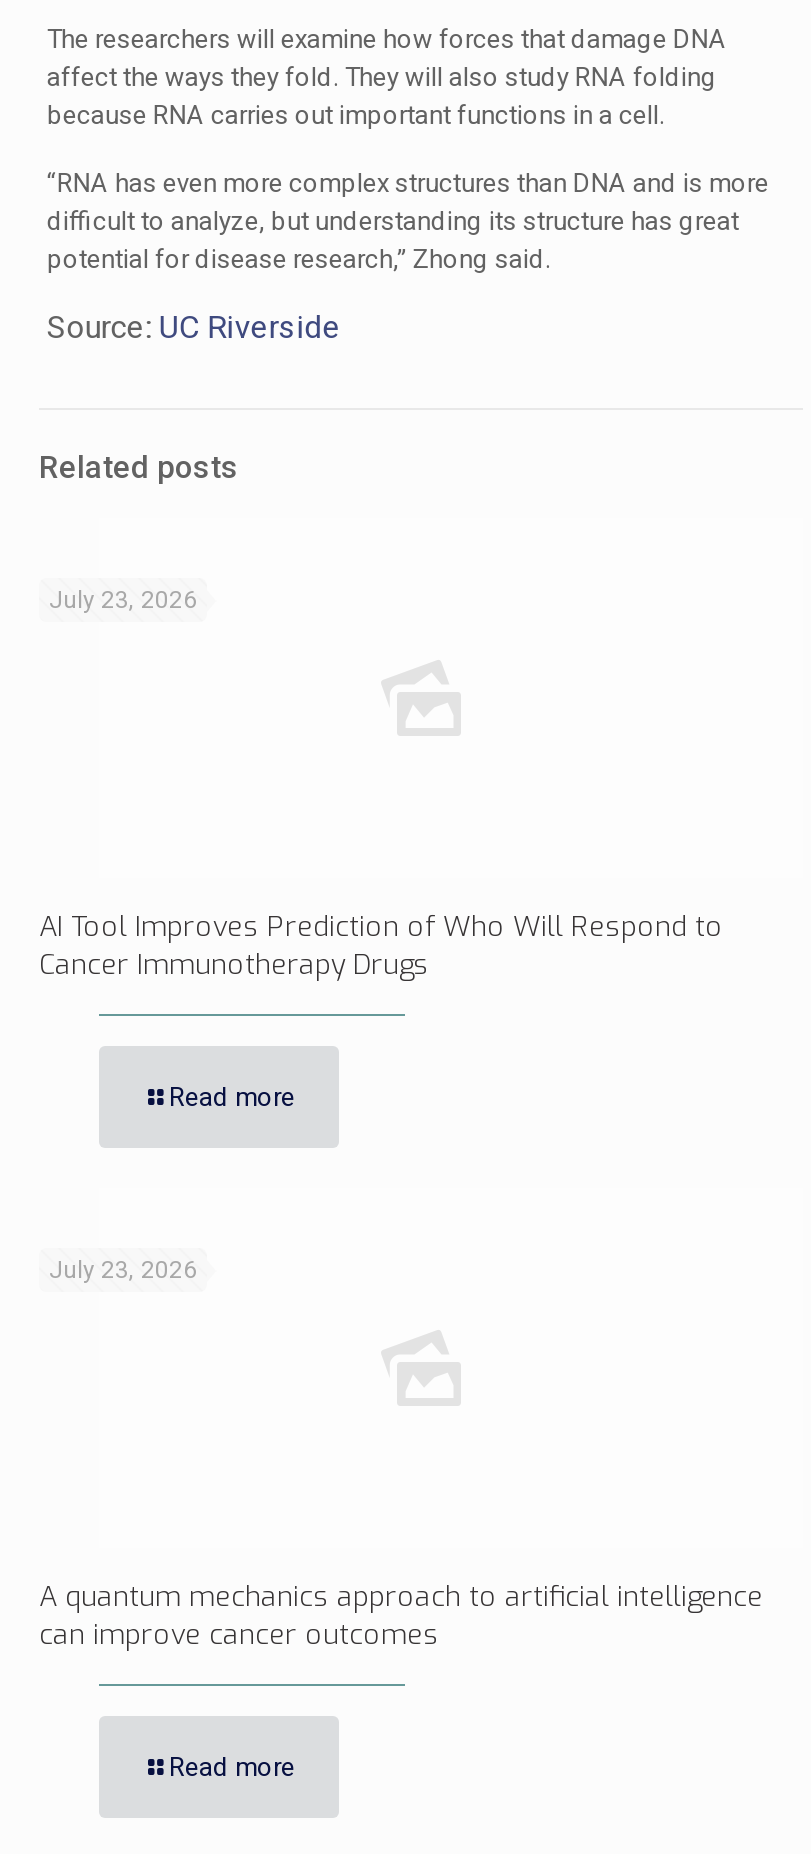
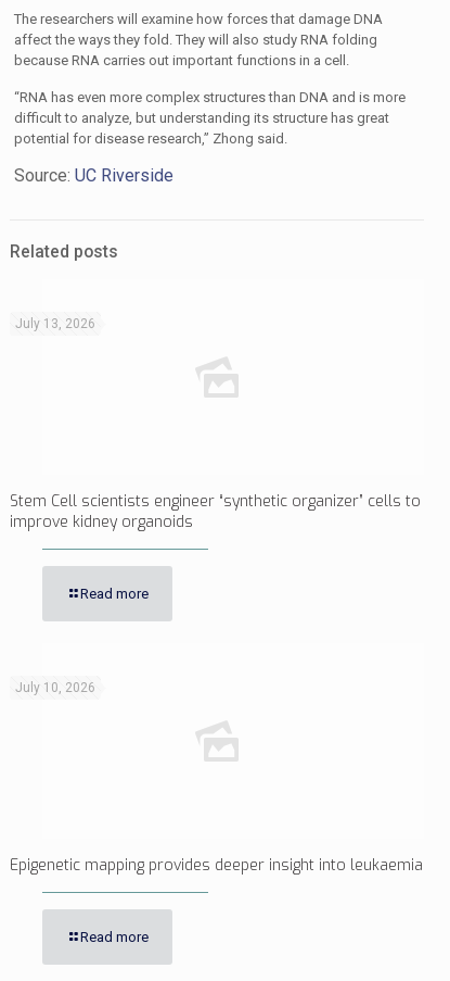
[49,586,197,614] July 23, 2026 -> [15,316,95,331] July 13, 2026
[39,908,723,984] AI Tool Improves Prediction of Who Will Respond to | Cancer Immunotherapy Drugs -> [10,491,421,532] Stem Cell scientists engineer “synthetic organizer” cells to | improve kidney organoids
[49,1256,197,1284] July 23, 2026 -> [15,680,95,695] July 10, 2026
[39,1578,763,1654] A quantum mechanics approach to artificial intelligence | can improve cancer outcomes -> [10,855,423,876] Epigenetic mapping provides deeper insight into leukaemia

